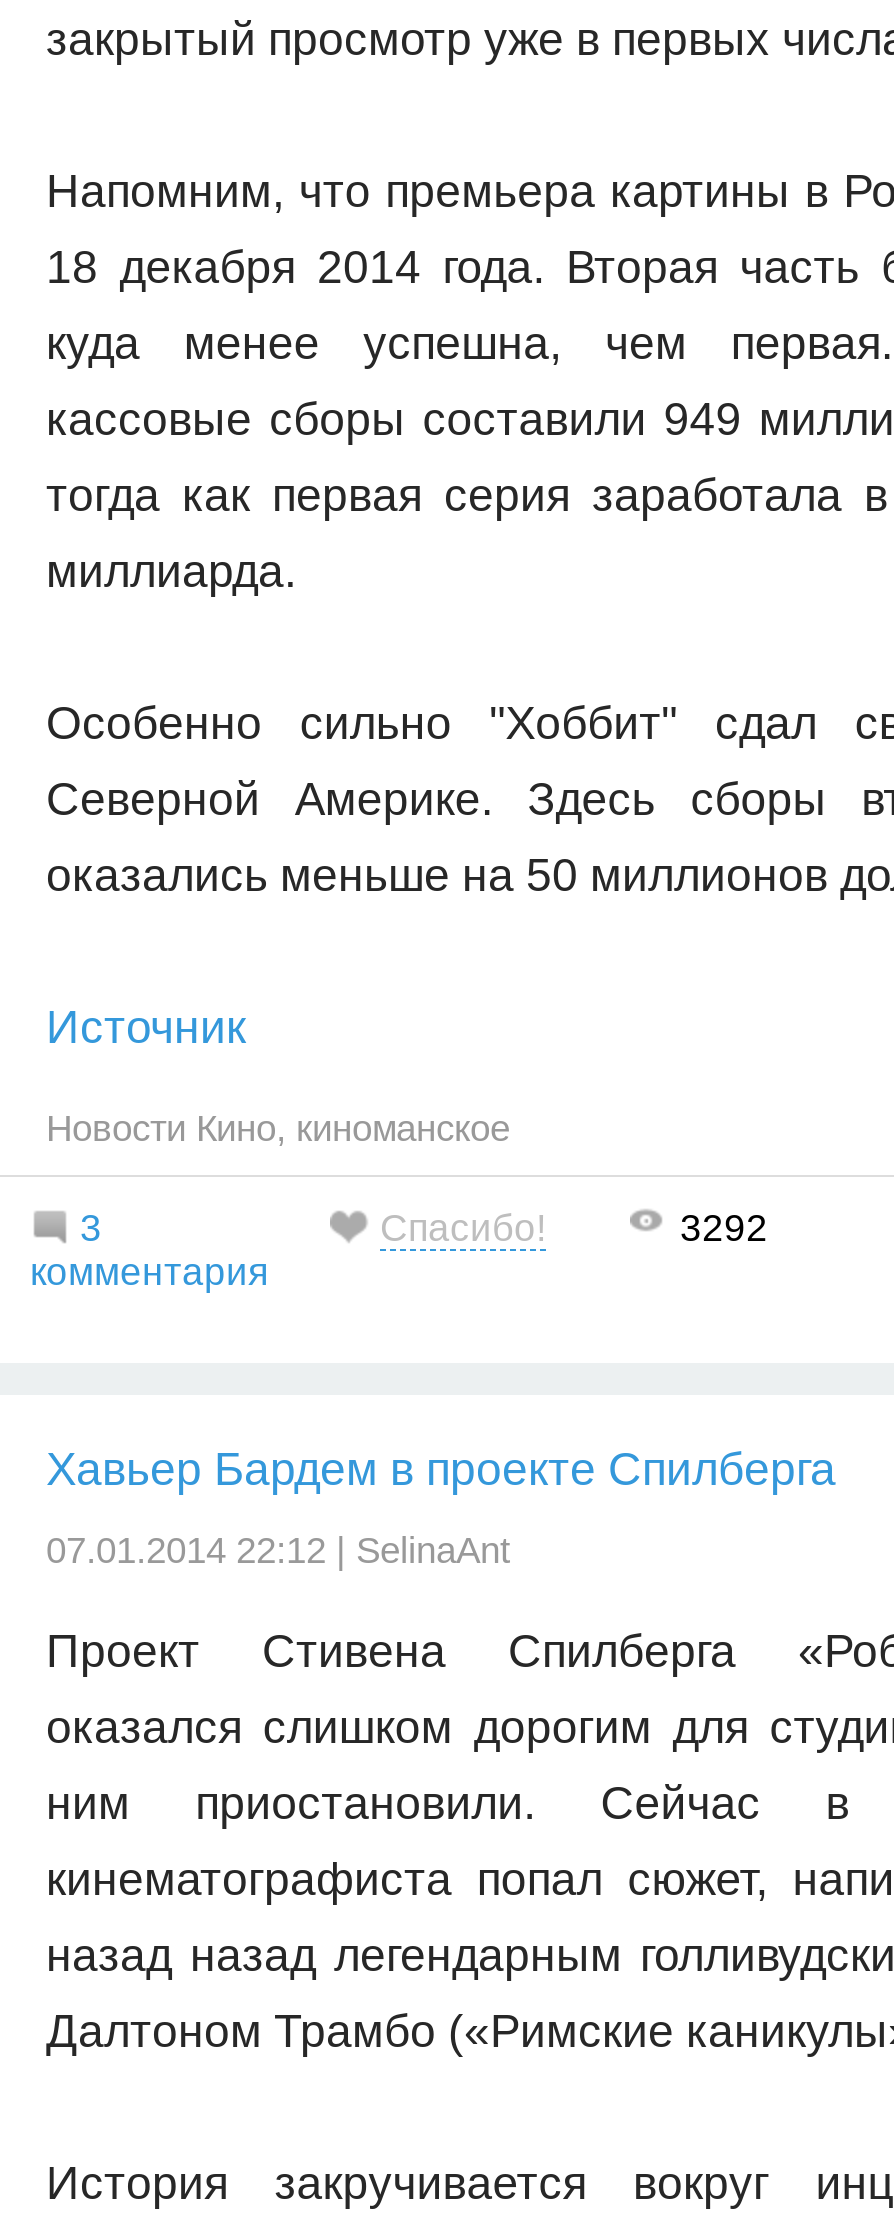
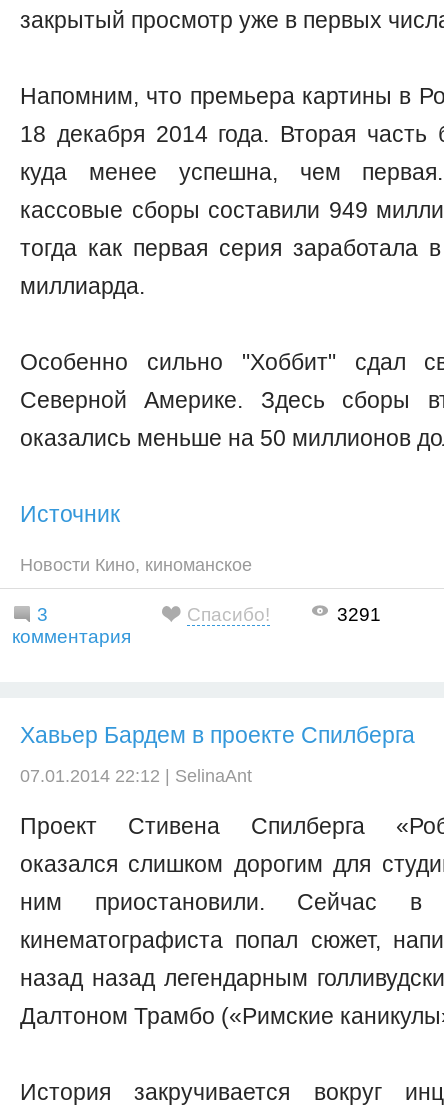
[680,1207,768,1249] 3292 -> [337,604,381,625] 3291

